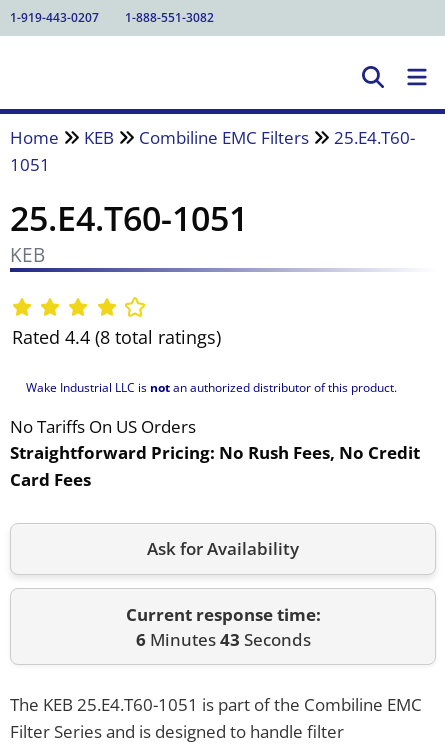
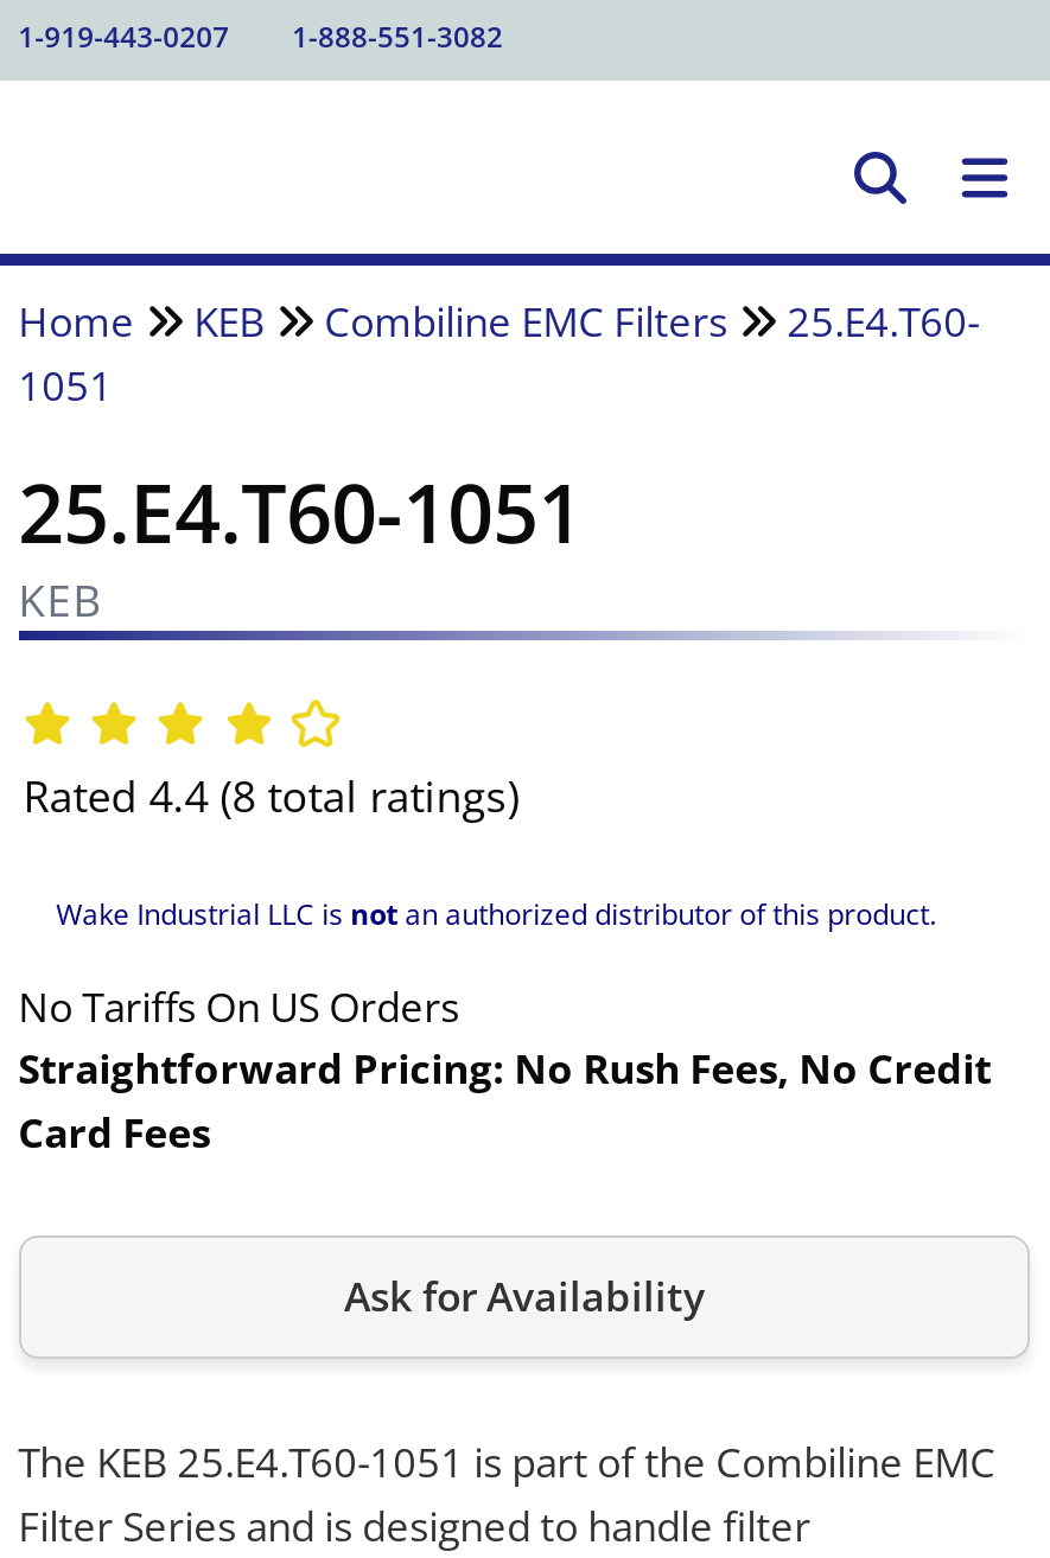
[125,603,320,651] Current response time: | 6 Minutes 43 Seconds -> none

